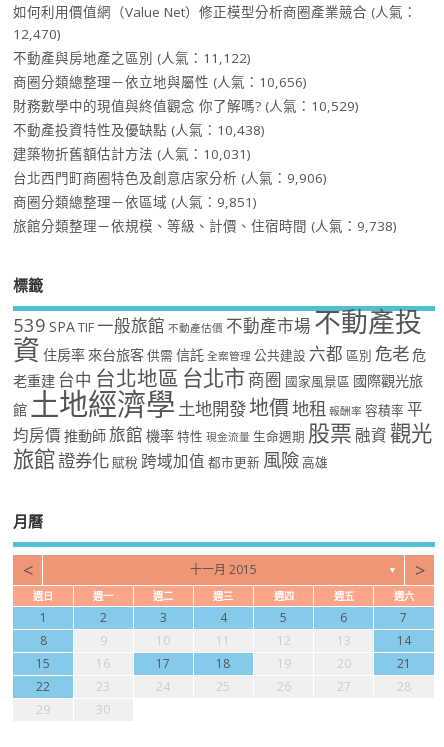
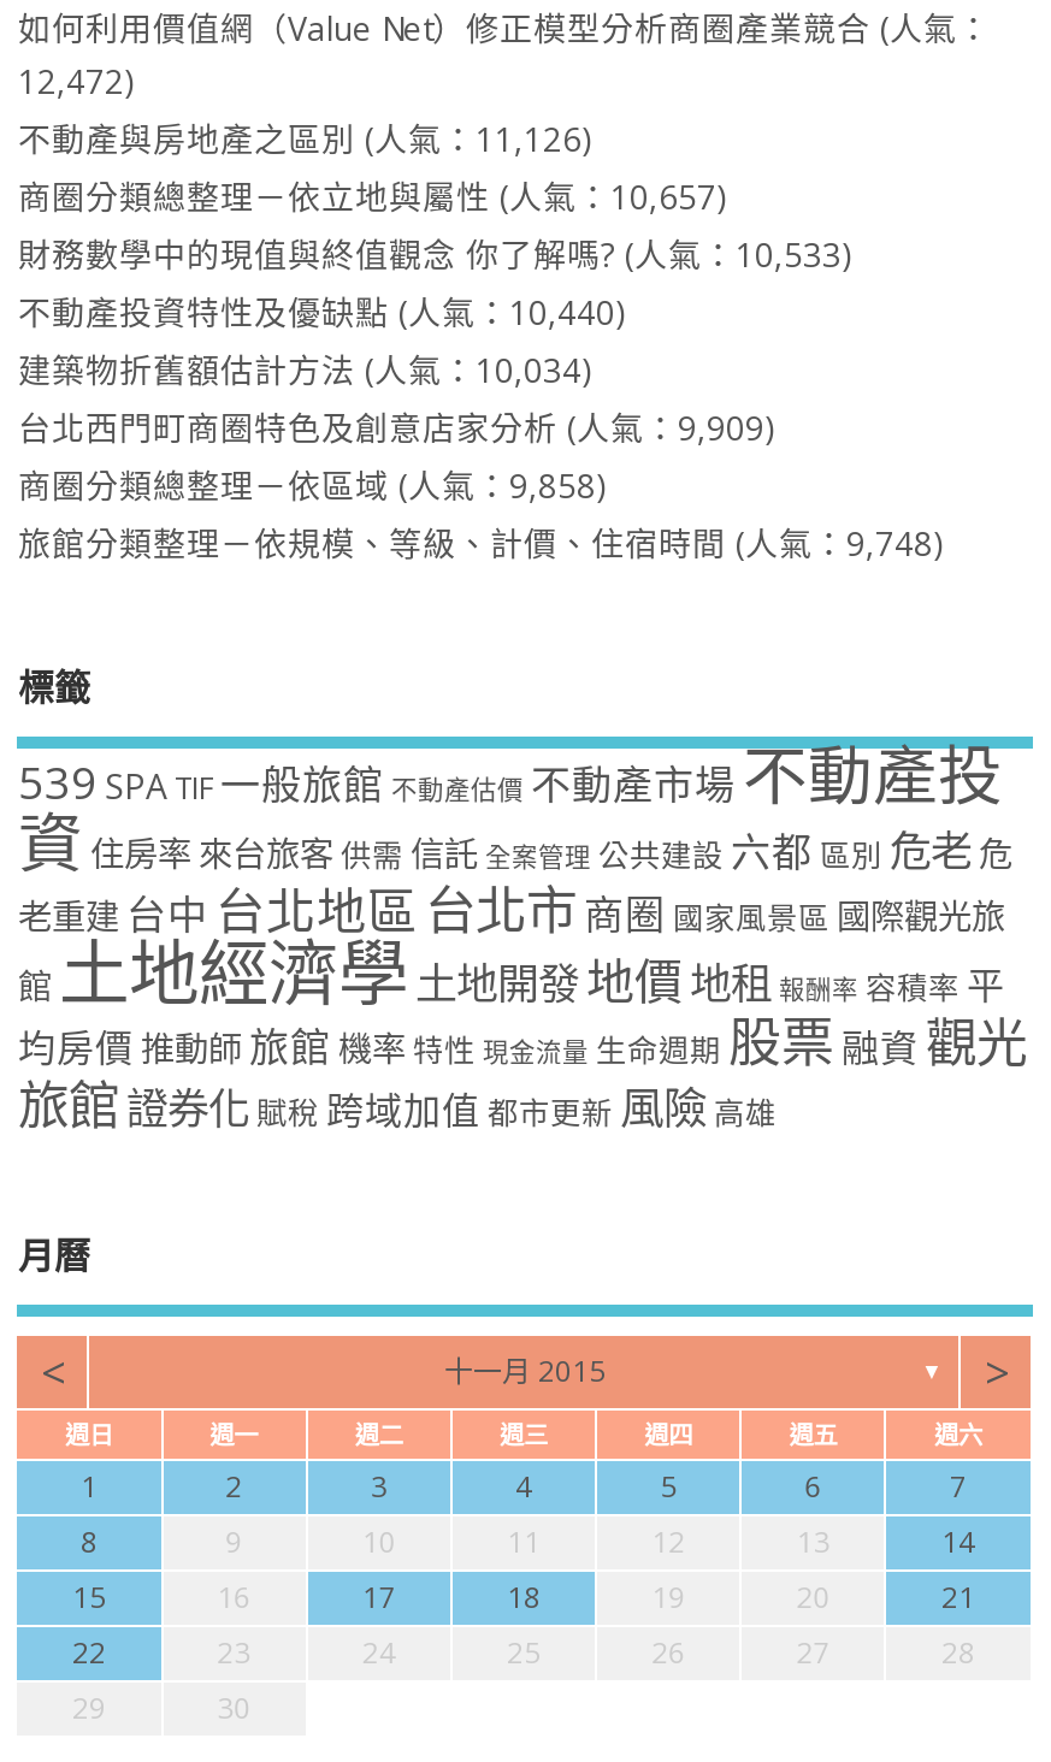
[13,25,61,43] 12,470) -> [18,61,133,104] 12,472)
[13,49,251,67] 不動產與房地產之區別(人氣：11,122) -> [18,119,591,162] 不動產與房地產之區別(人氣：11,126)
[13,73,307,91] 商圈分類總整理－依立地與屬性(人氣：10,656) -> [18,176,726,220] 商圈分類總整理－依立地與屬性(人氣：10,657)
[13,97,359,115] 財務數學中的現值與終值觀念 你了解嗎? (人氣：10,529) -> [18,234,851,278] 財務數學中的現值與終值觀念 你了解嗎? (人氣：10,533)
[13,121,265,139] 不動產投資特性及優缺點(人氣：10,438) -> [18,292,625,335] 不動產投資特性及優缺點(人氣：10,440)
[13,145,251,163] 建築物折舊額估計方法(人氣：10,031) -> [18,350,591,393] 建築物折舊額估計方法(人氣：10,034)
[13,169,327,187] 台北西門町商圈特色及創意店家分析(人氣：9,906) -> [18,408,774,451] 台北西門町商圈特色及創意店家分析(人氣：9,909)
[13,193,257,211] 商圈分類總整理－依區域(人氣：9,851) -> [18,465,605,509] 商圈分類總整理－依區域(人氣：9,858)
[13,217,397,235] 旅館分類整理－依規模、等級、計價、住宿時間(人氣：9,738) -> [18,523,942,566] 旅館分類整理－依規模、等級、計價、住宿時間(人氣：9,748)

